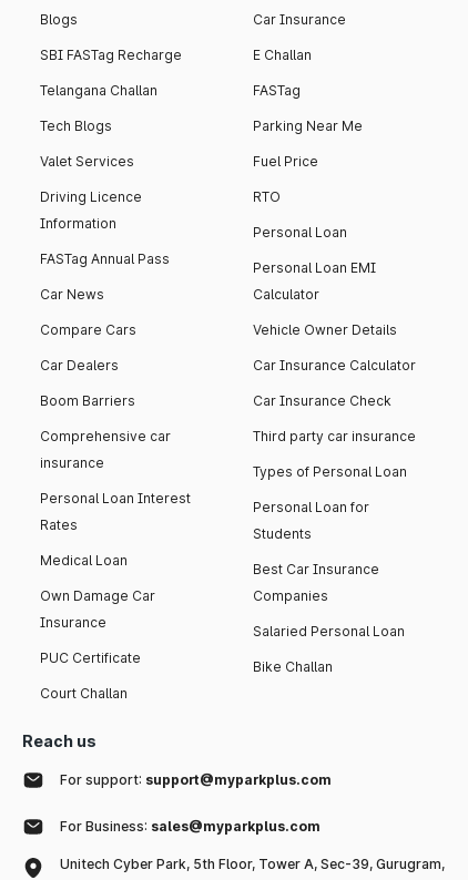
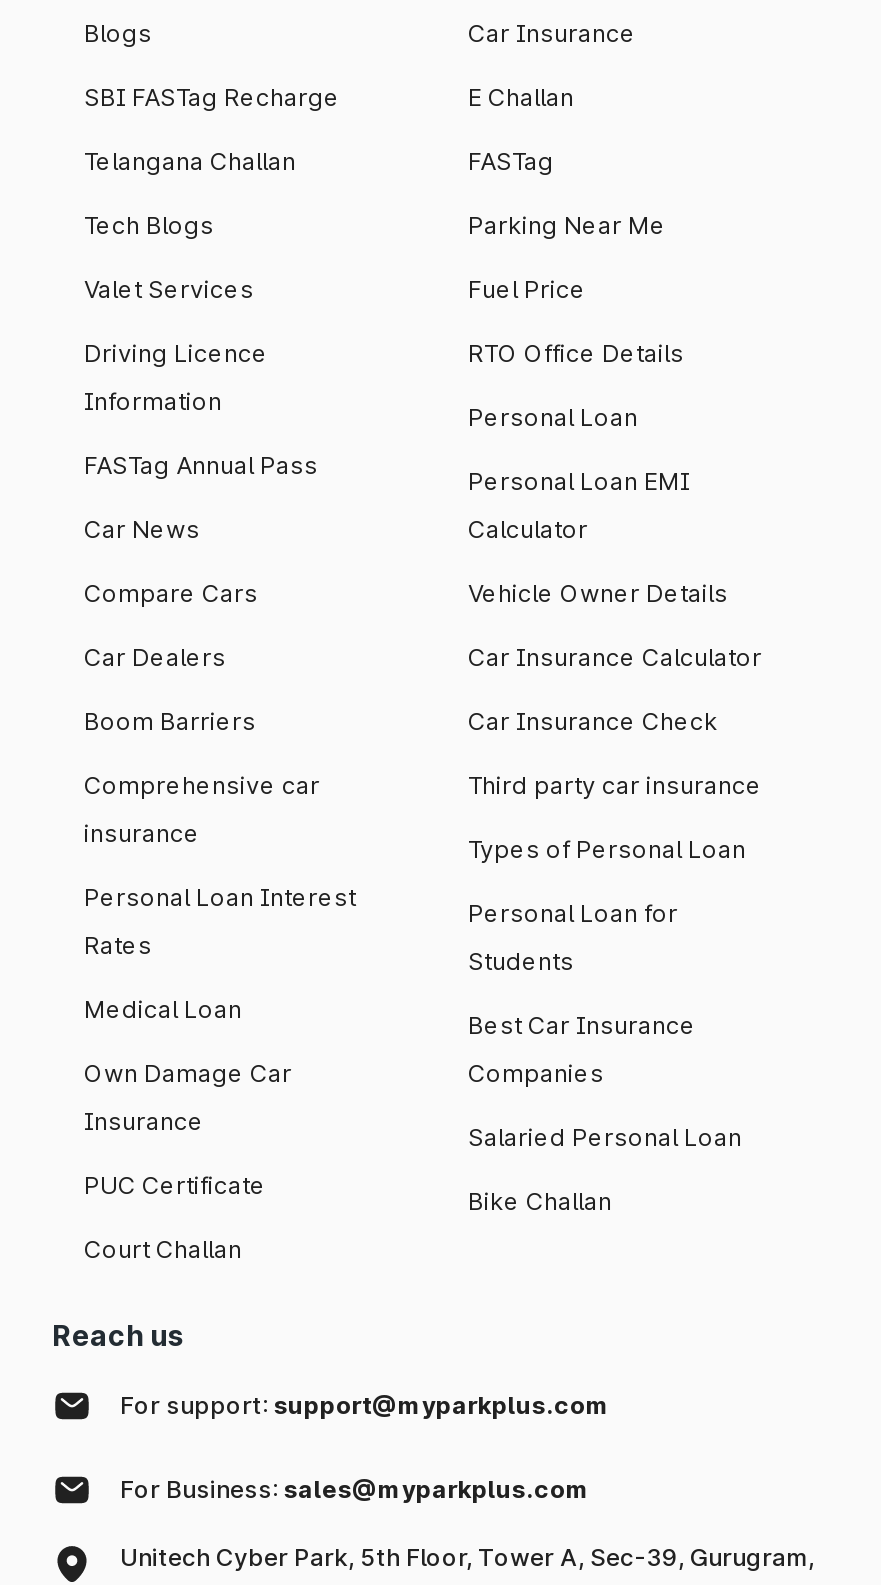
[253,189,281,205] RTO -> [468,338,684,368] RTO Office Details

